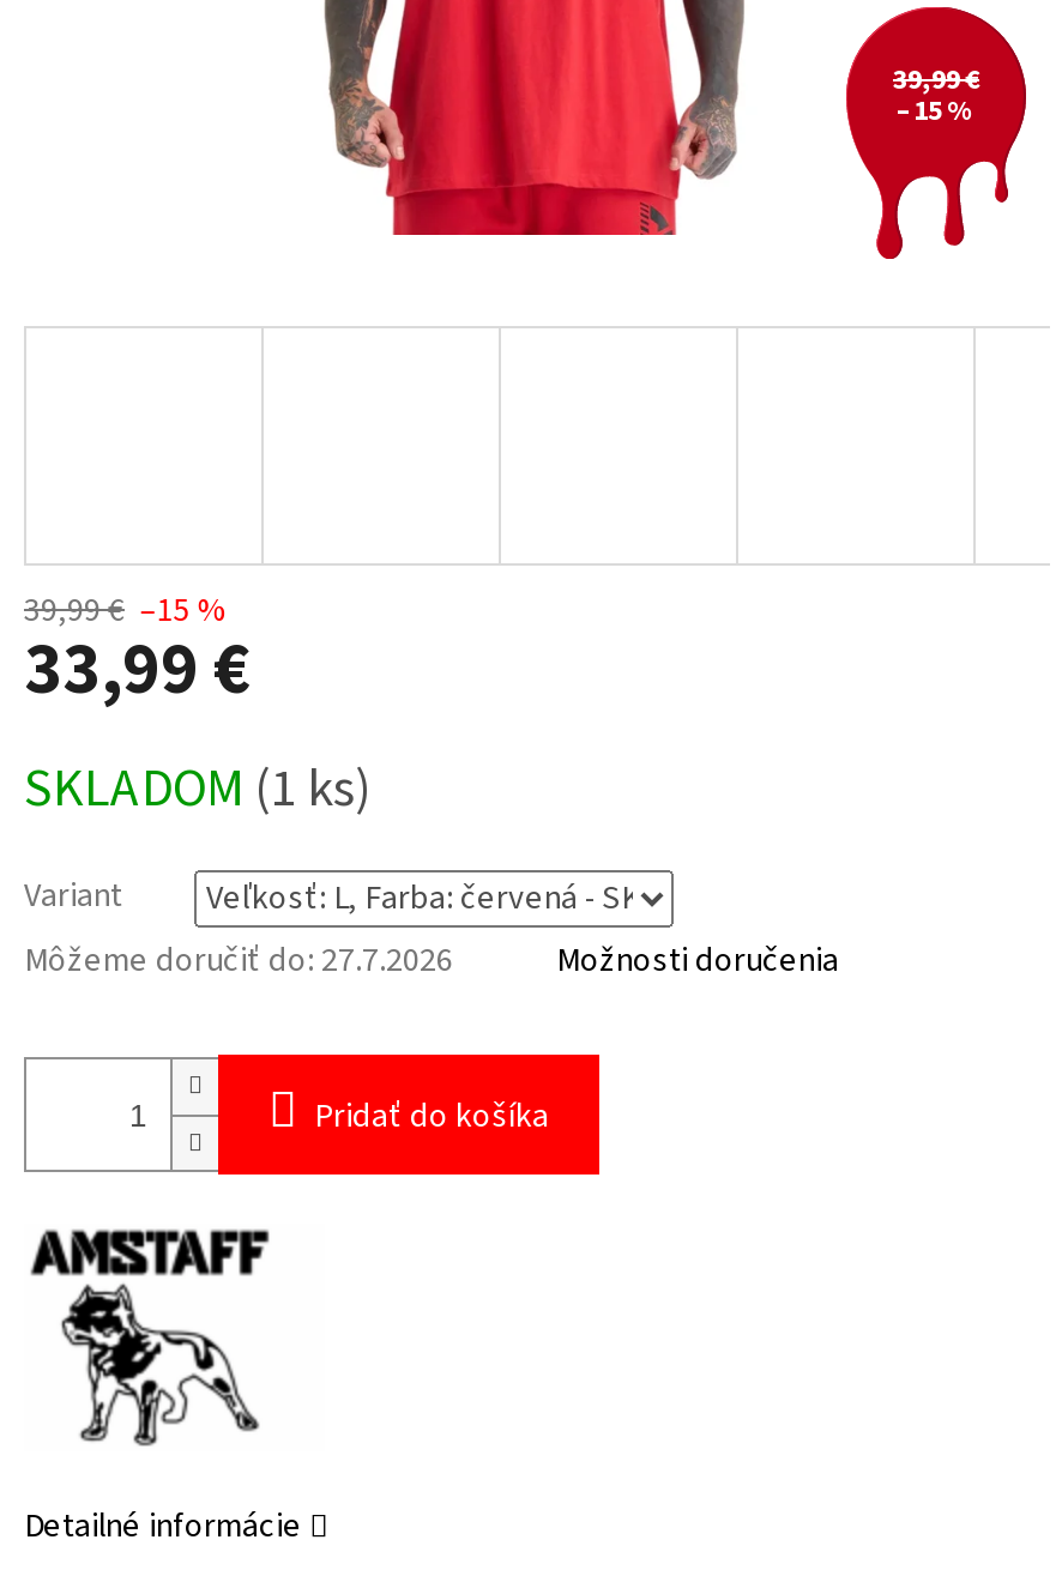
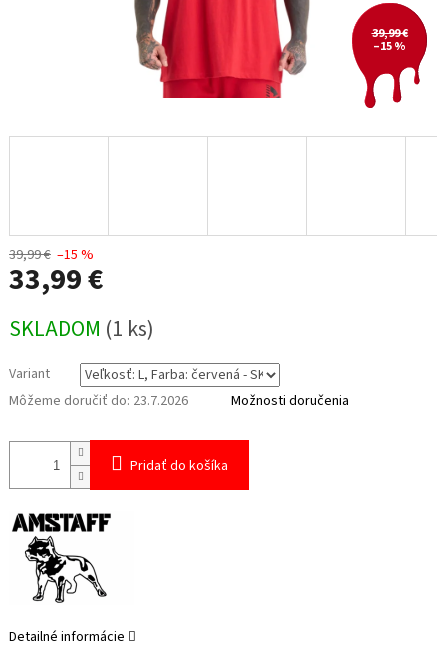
[24,938,453,986] Môžeme doručiť do: 27.7.2026 -> [9,391,188,411] Môžeme doručiť do: 23.7.2026

